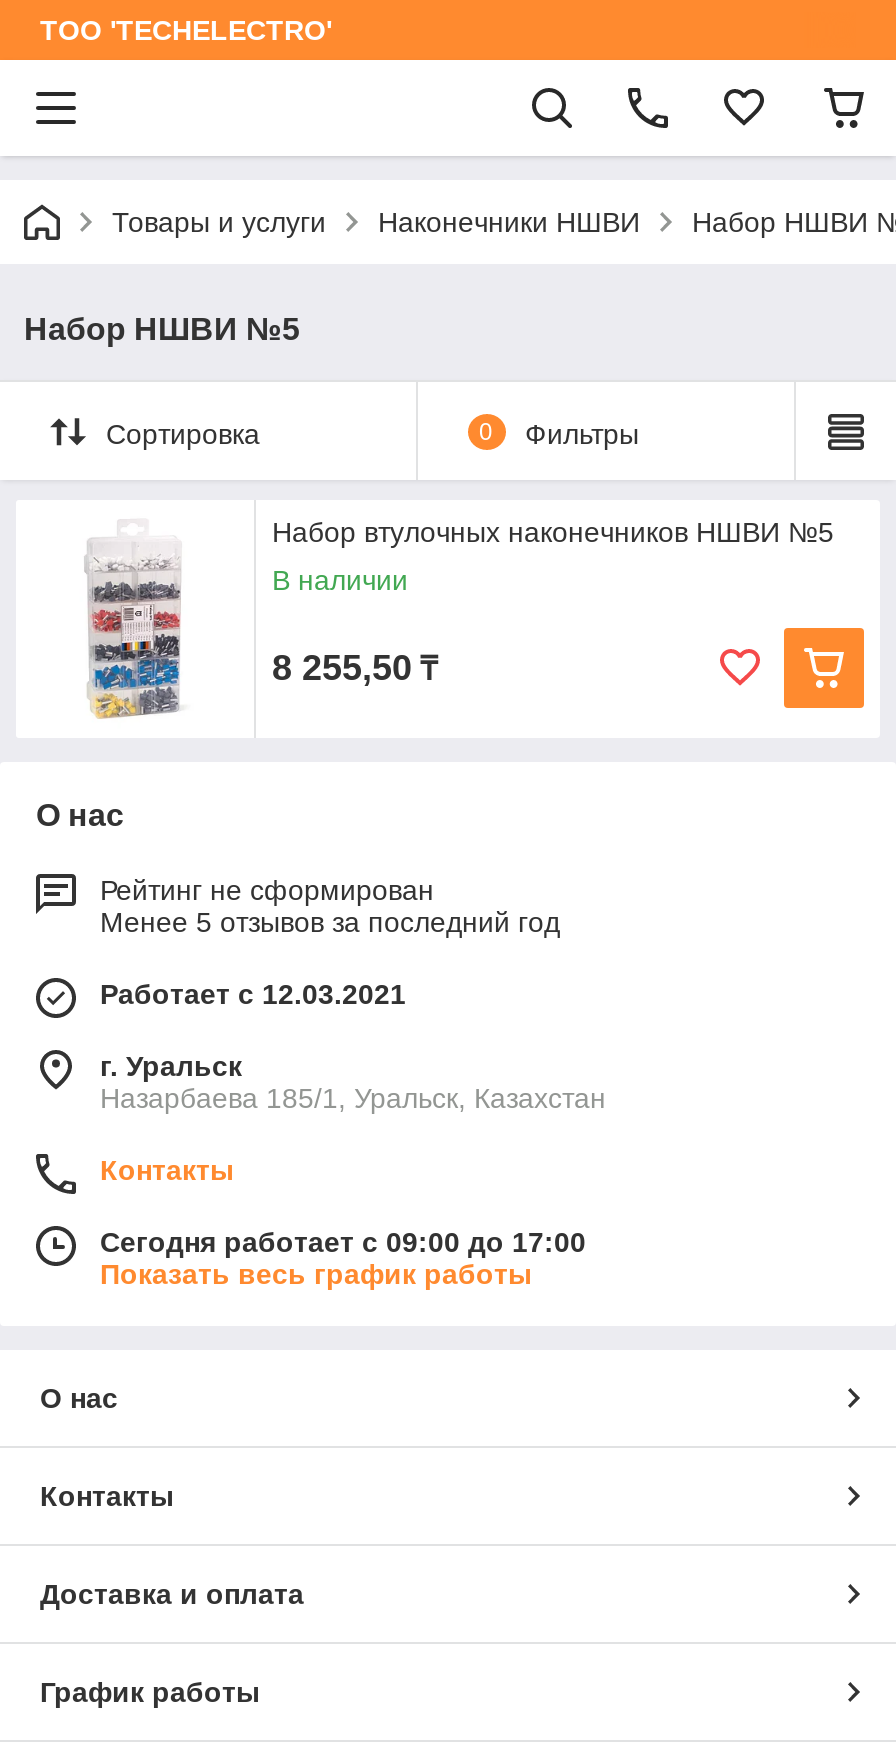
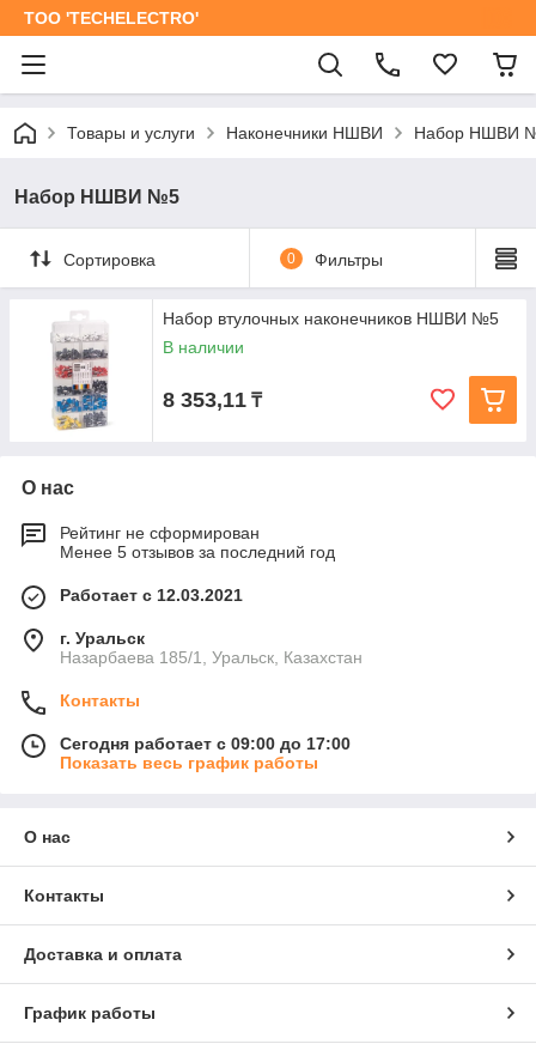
[272,648,438,688] 8 255,50 ₸ -> [163,388,262,412] 8 353,11 ₸

